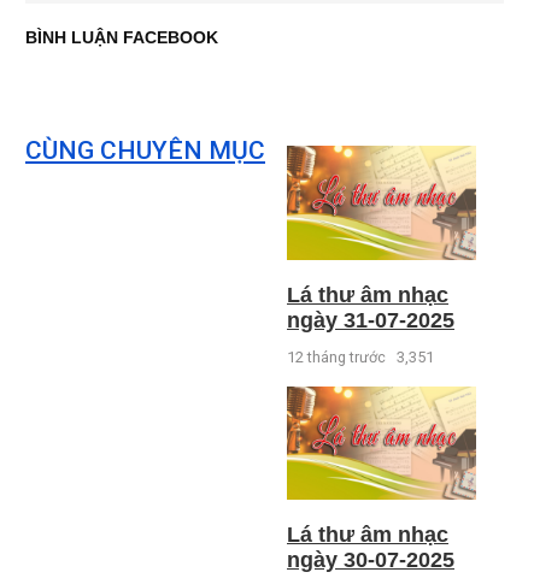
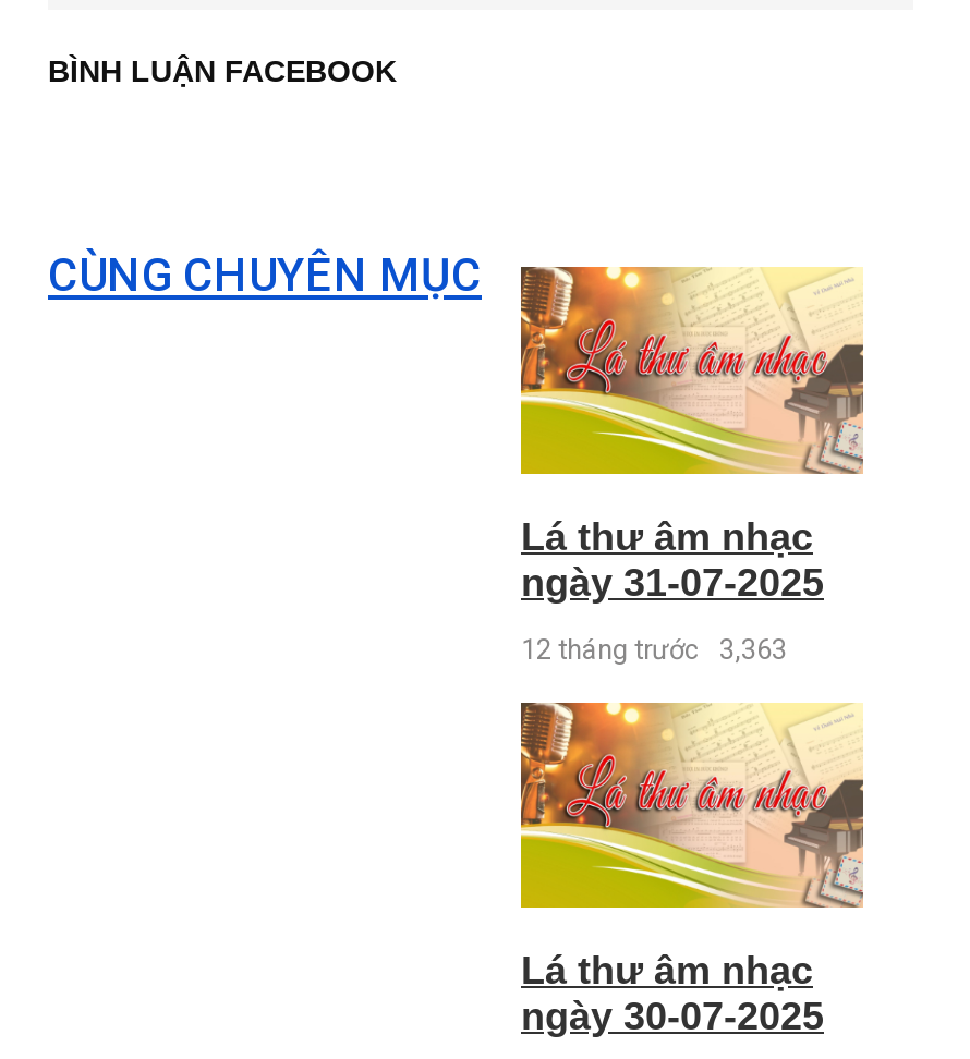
[287,348,434,366] 12 tháng trước 3,351 -> [521,633,787,665] 12 tháng trước 3,363

